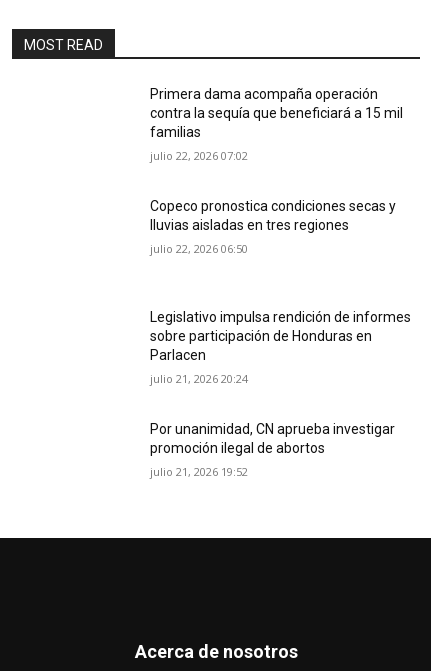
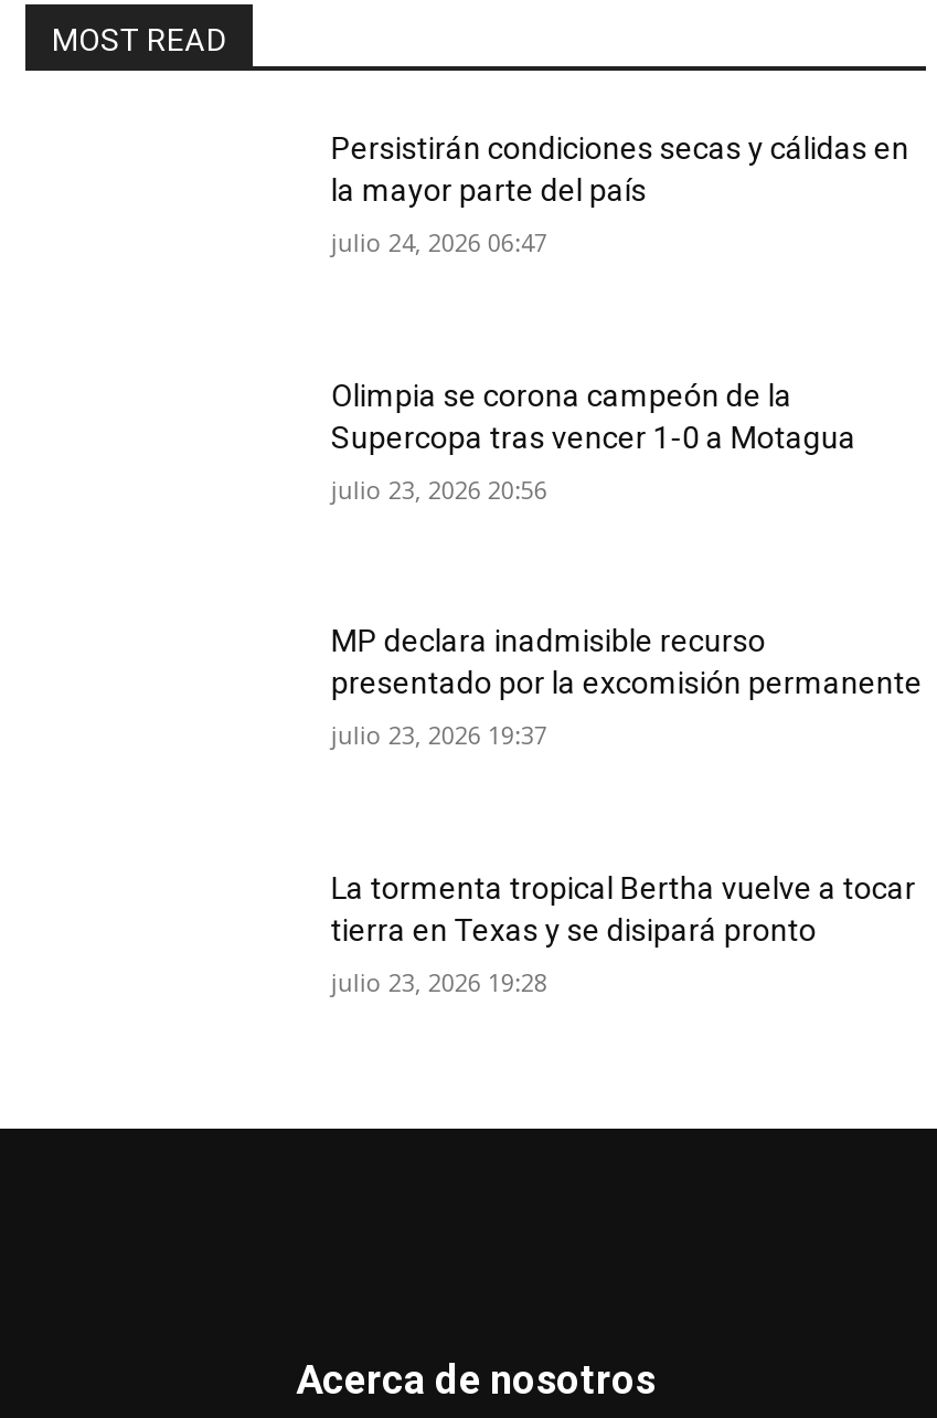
[150,86,403,140] Primera dama acompaña operación | contra la sequía que beneficiará a 15 mil | familias -> [331,130,909,208] Persistirán condiciones secas y cálidas en | la mayor parte del país
[150,148,248,163] julio 22, 2026 07:02 -> [331,225,547,258] julio 24, 2026 06:47
[150,198,396,233] Copeco pronostica condiciones secas y | lluvias aisladas en tres regiones -> [331,377,856,454] Olimpia se corona campeón de la | Supercopa tras vencer 1-0 a Motagua
[150,241,248,256] julio 22, 2026 06:50 -> [331,472,547,505] julio 23, 2026 20:56
[150,309,411,363] Legislativo impulsa rendición de informes | sobre participación de Honduras en | Parlacen -> [331,624,922,701] MP declara inadmisible recurso | presentado por la excomisión permanente
[150,371,248,386] julio 21, 2026 20:24 -> [331,718,547,752] julio 23, 2026 19:37
[150,421,395,456] Por unanimidad, CN aprueba investigar | promoción ilegal de abortos -> [331,870,916,948] La tormenta tropical Bertha vuelve a tocar | tierra en Texas y se disipará pronto
[150,464,248,479] julio 21, 2026 19:52 -> [331,965,547,998] julio 23, 2026 19:28

